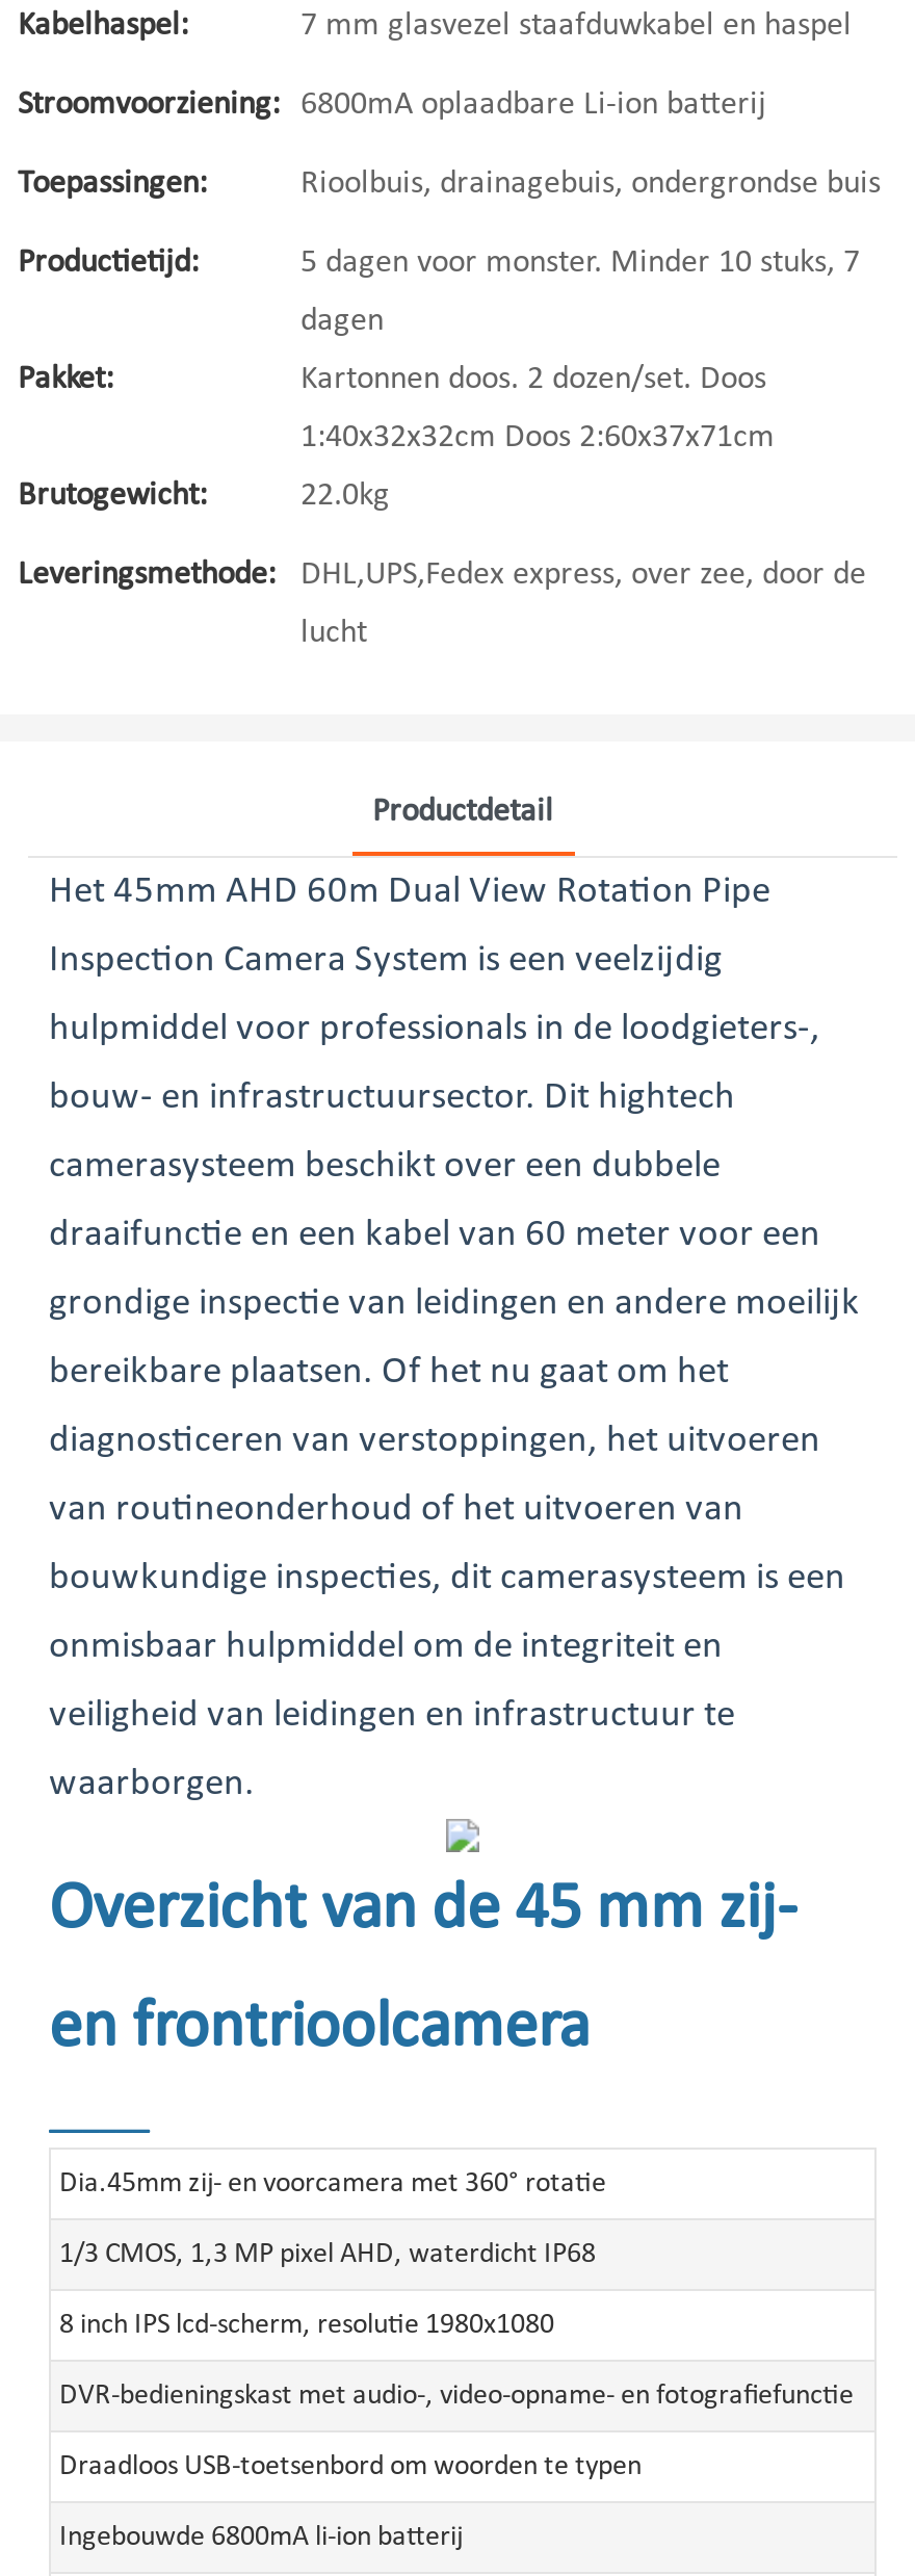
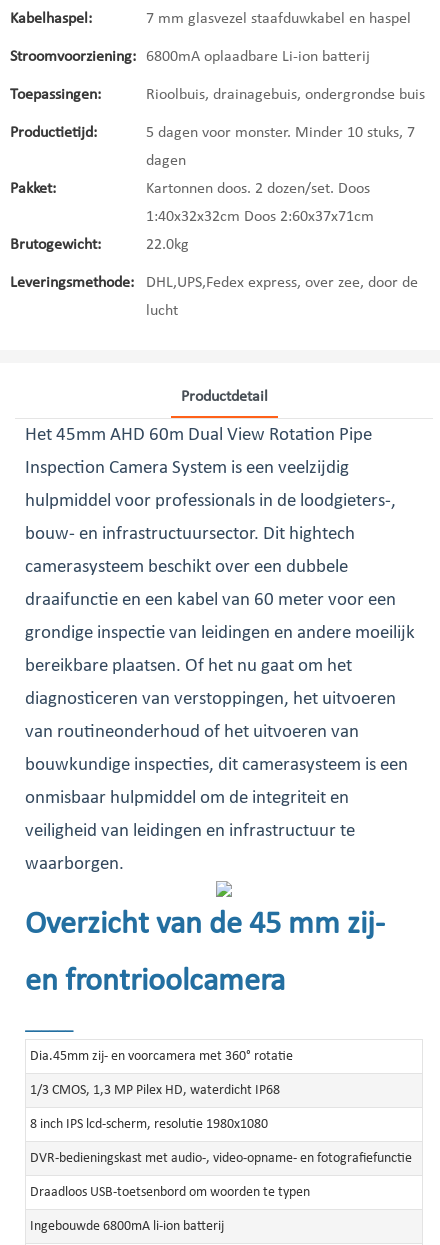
[59,2240,596,2271] 1/3 CMOS, 1,3 MP pixel AHD, waterdicht IP68 -> [30,1083,280,1098] 1/3 CMOS, 1,3 MP Pilex HD, waterdicht IP68

